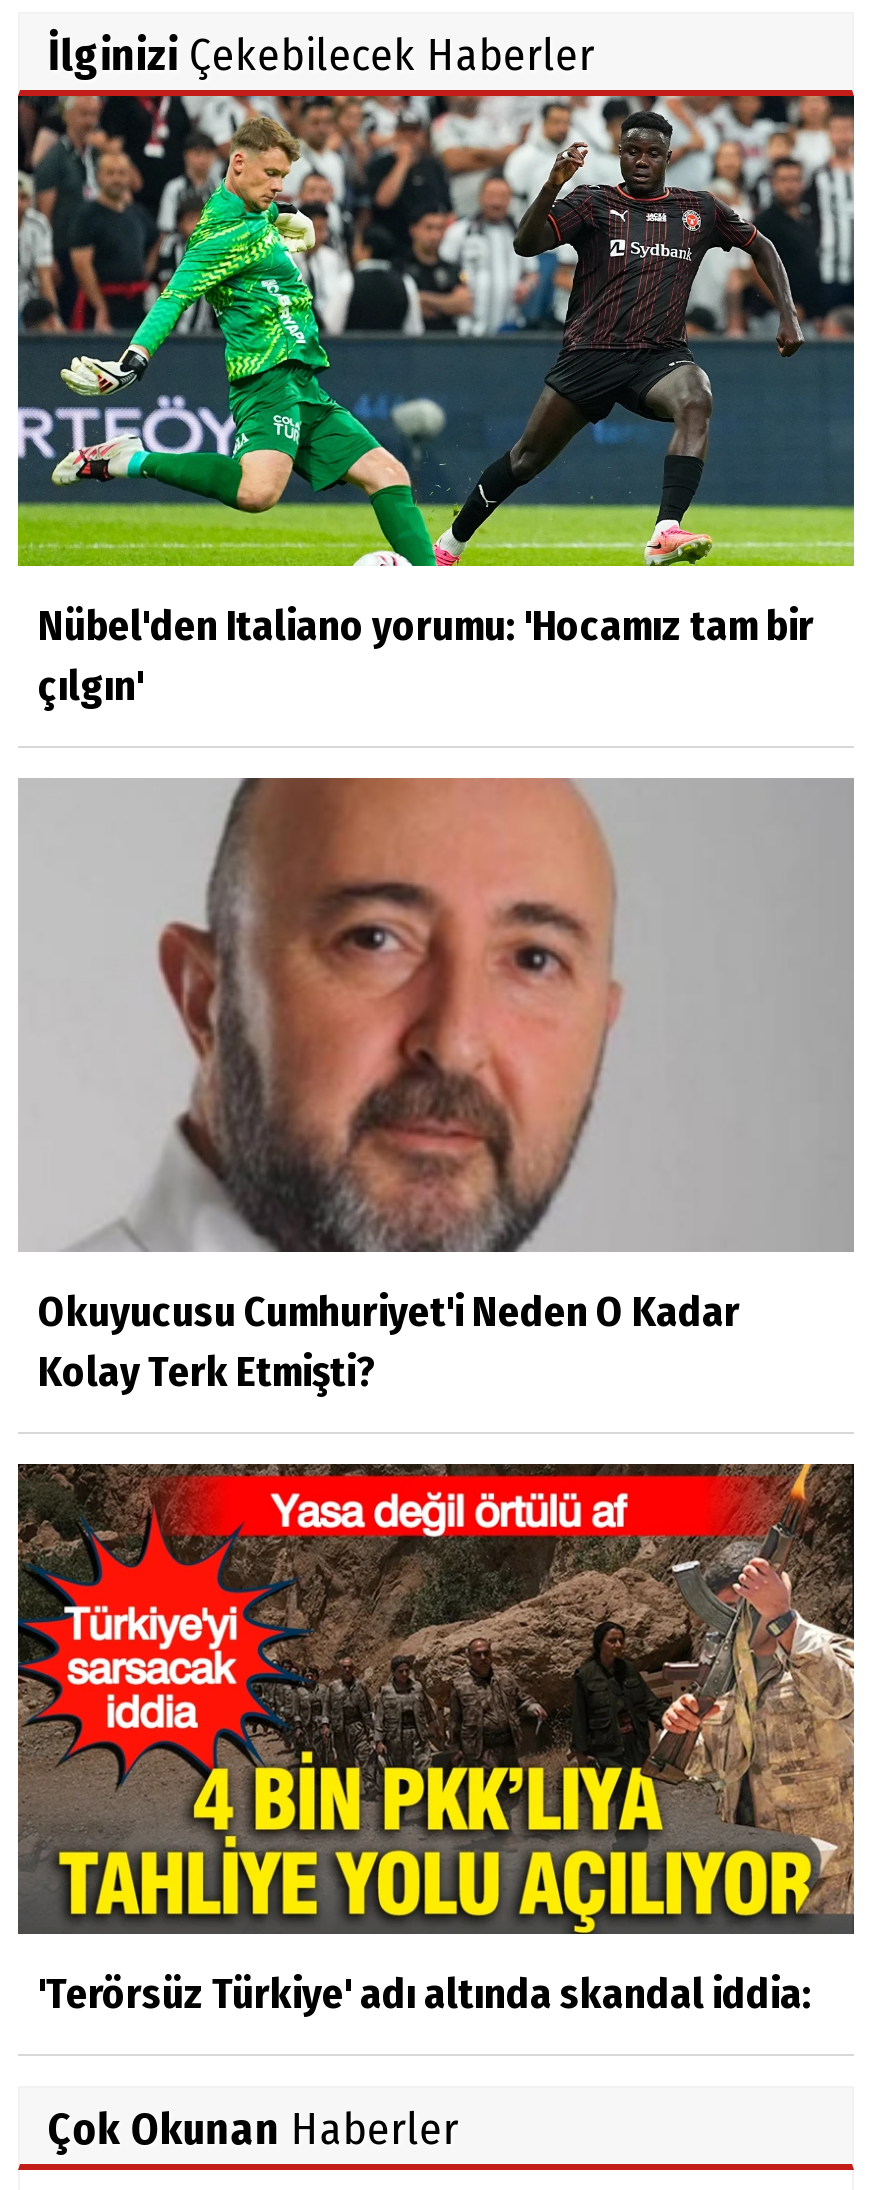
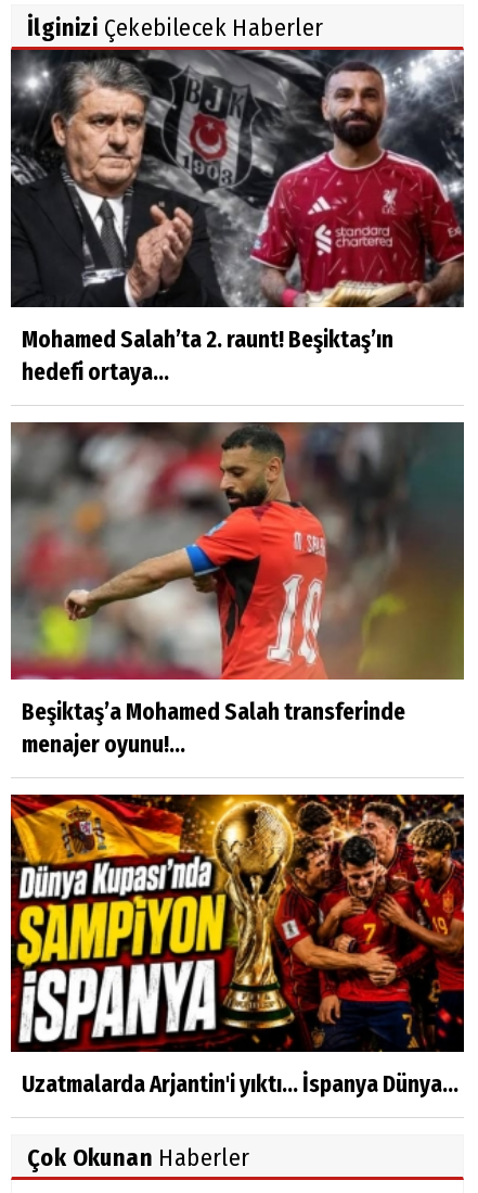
[16,94,856,711] [image] | Nübel'den Italiano yorumu: 'Hocamız tam bir | çılgın' -> [10,49,465,386] [image] | Mohamed Salah’ta 2. raunt! Beşiktaş’ın | hedefi ortaya...
[20,776,852,1398] [image] | Okuyucusu Cumhuriyet'i Neden O Kadar | Kolay Terk Etmişti? -> [11,421,464,759] [image] | Beşiktaş’a Mohamed Salah transferinde | menajer oyunu!...
[16,1462,856,2021] [image] | 'Terörsüz Türkiye' adı altında skandal iddia: -> [10,794,465,1099] [image] | Uzatmalarda Arjantin'i yıktı... İspanya Dünya...

